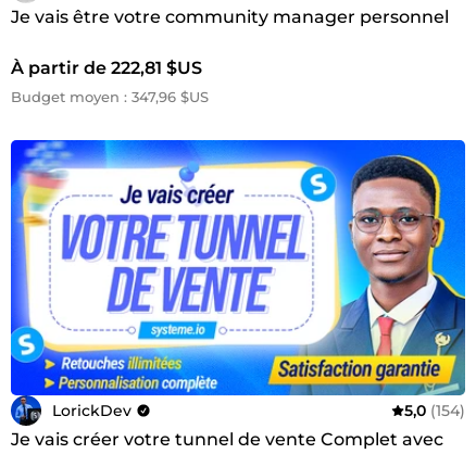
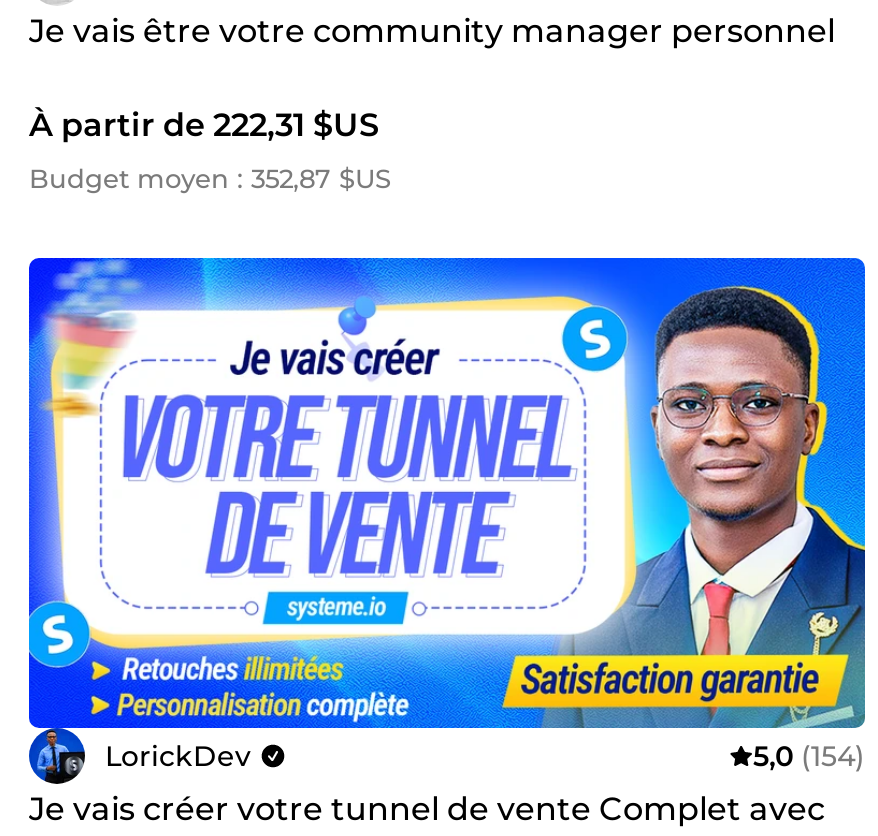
[11,58,202,78] À partir de 222,81 $US -> [29,106,379,144] À partir de 222,31 $US
[11,88,209,105] Budget moyen : 347,96 $US -> [29,162,391,194] Budget moyen : 352,87 $US

